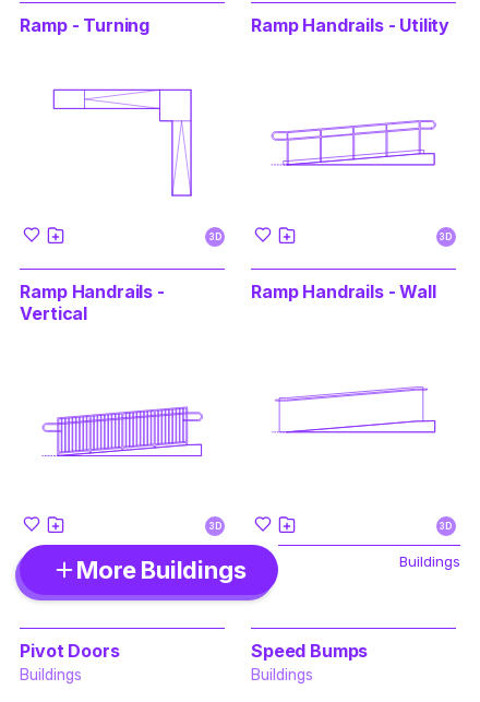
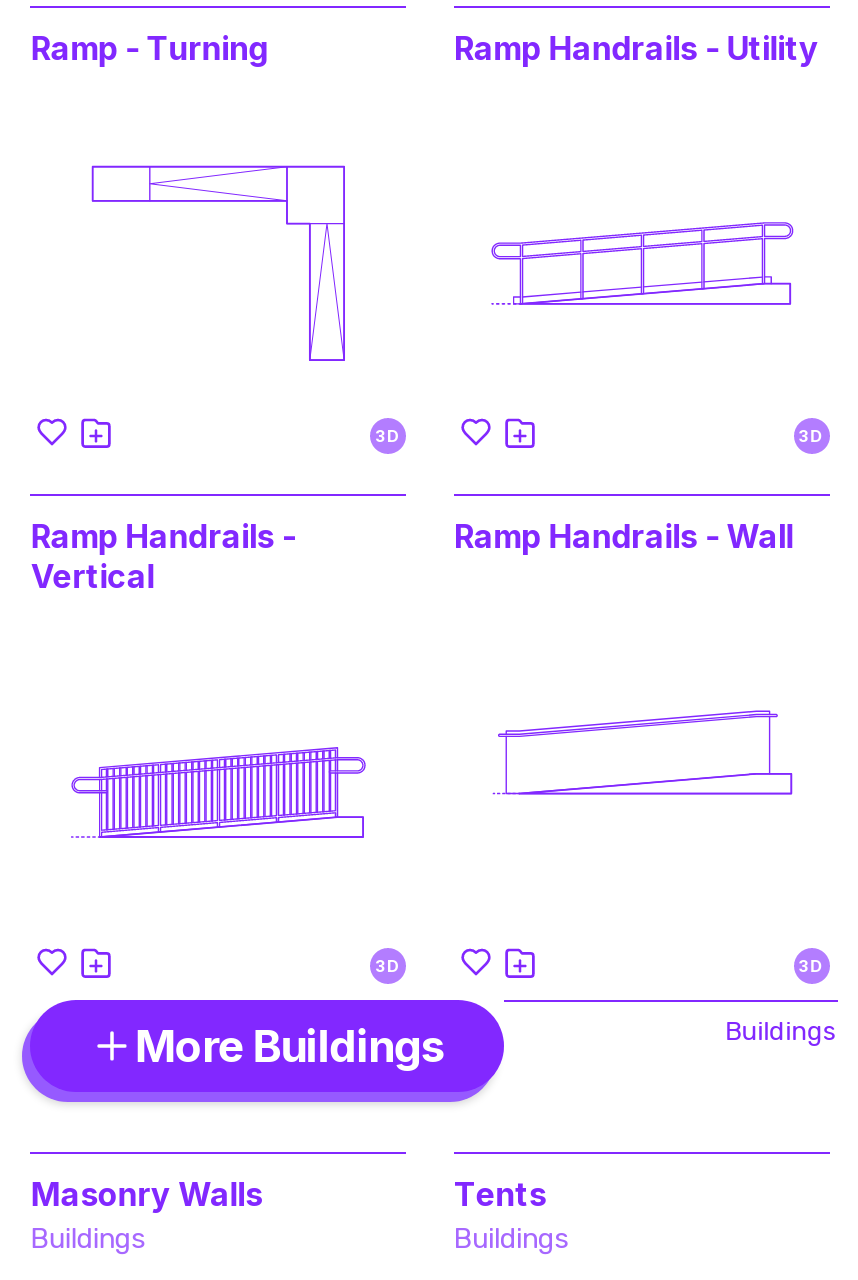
[20,640,120,661] Pivot Doors -> [31,1174,263,1214] Masonry Walls
[251,640,368,661] Speed Bumps -> [454,1174,546,1214] Tents

